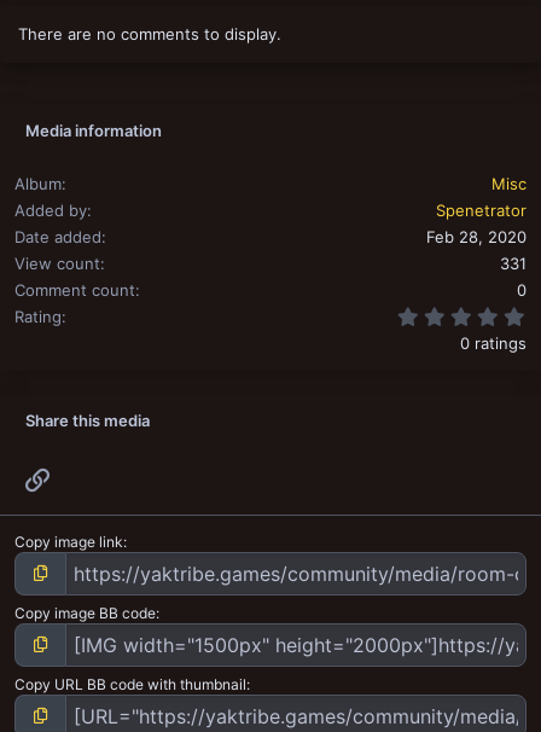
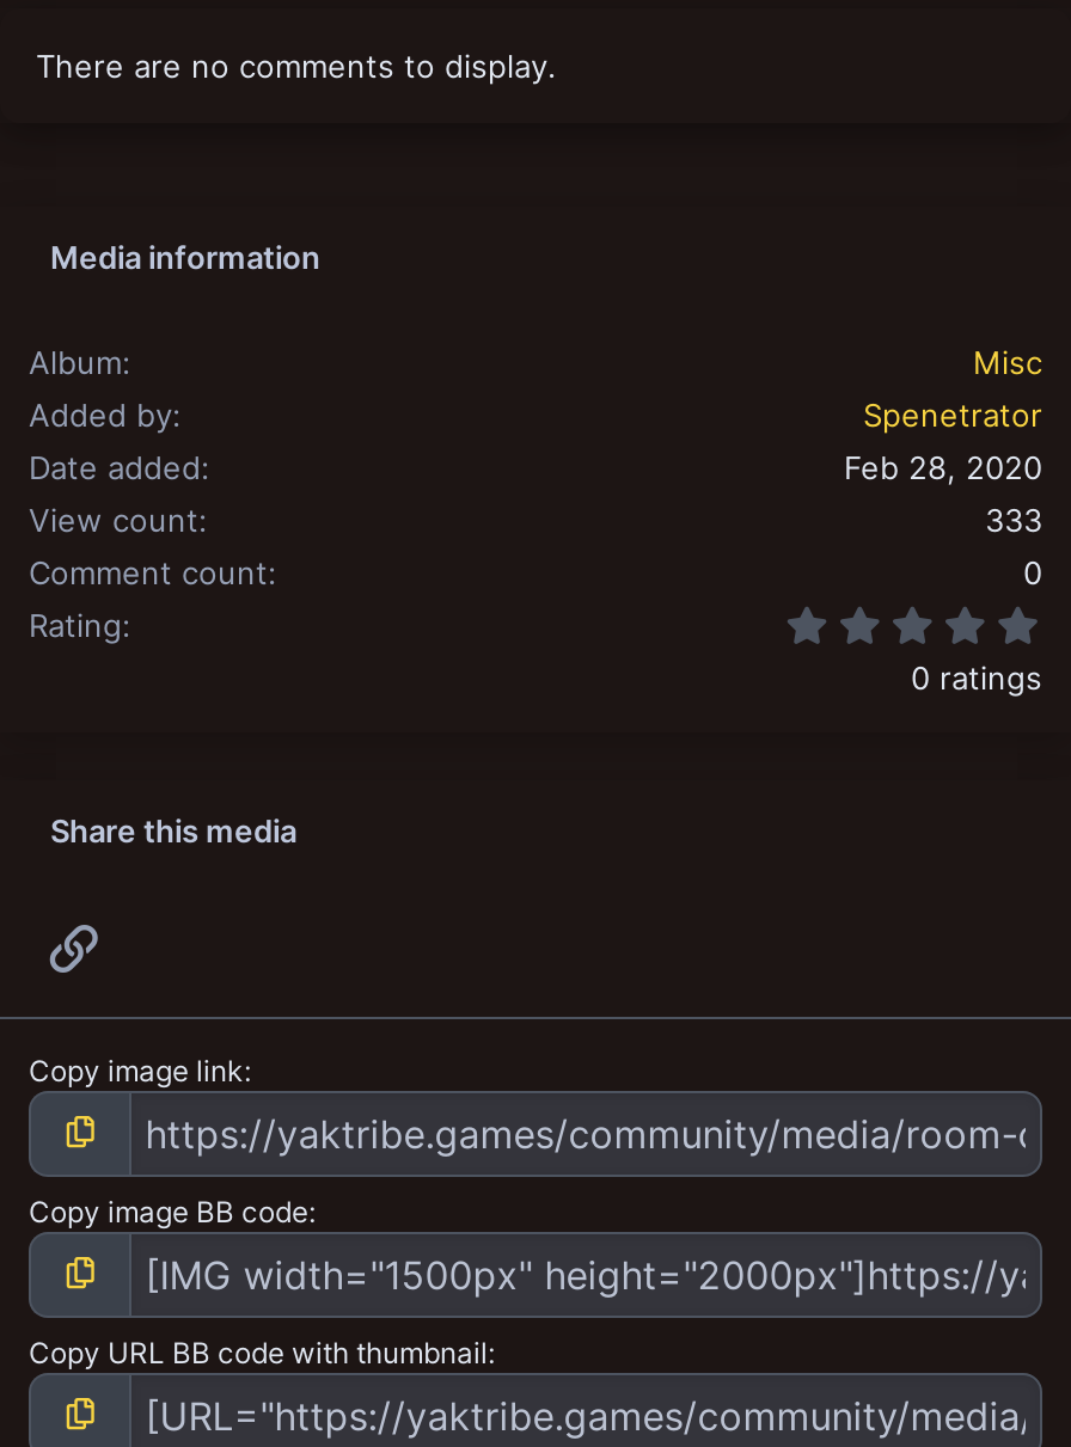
[500,253,527,273] 331 -> [985,500,1042,538] 333

